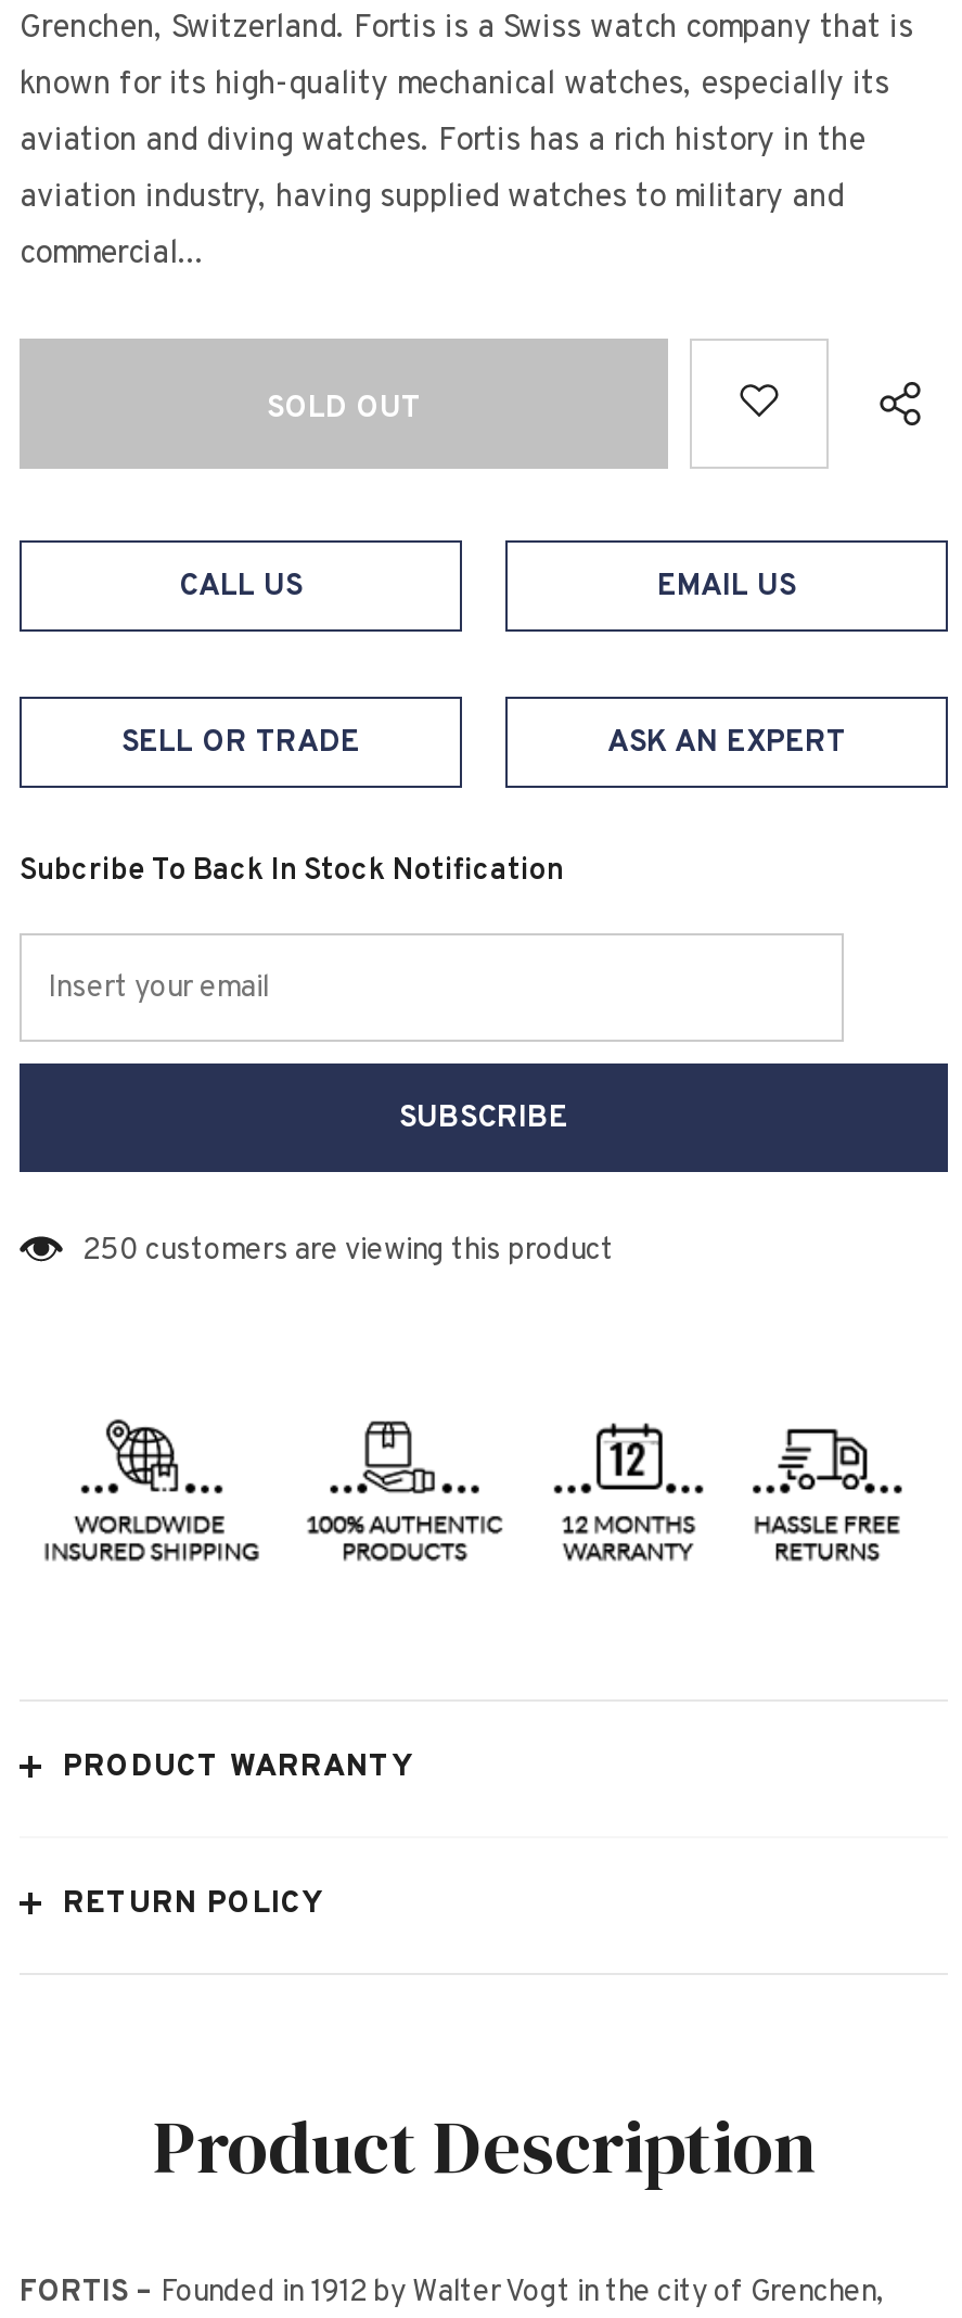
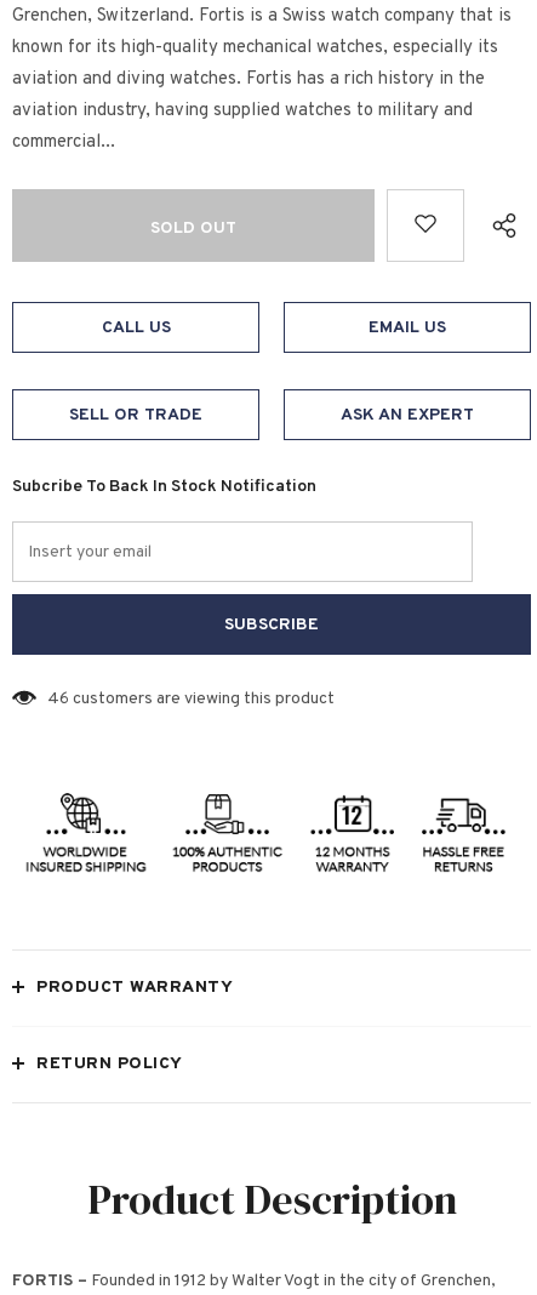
[82,1233,614,1270] 250 customers are viewing this product -> [47,689,335,710] 46 customers are viewing this product

